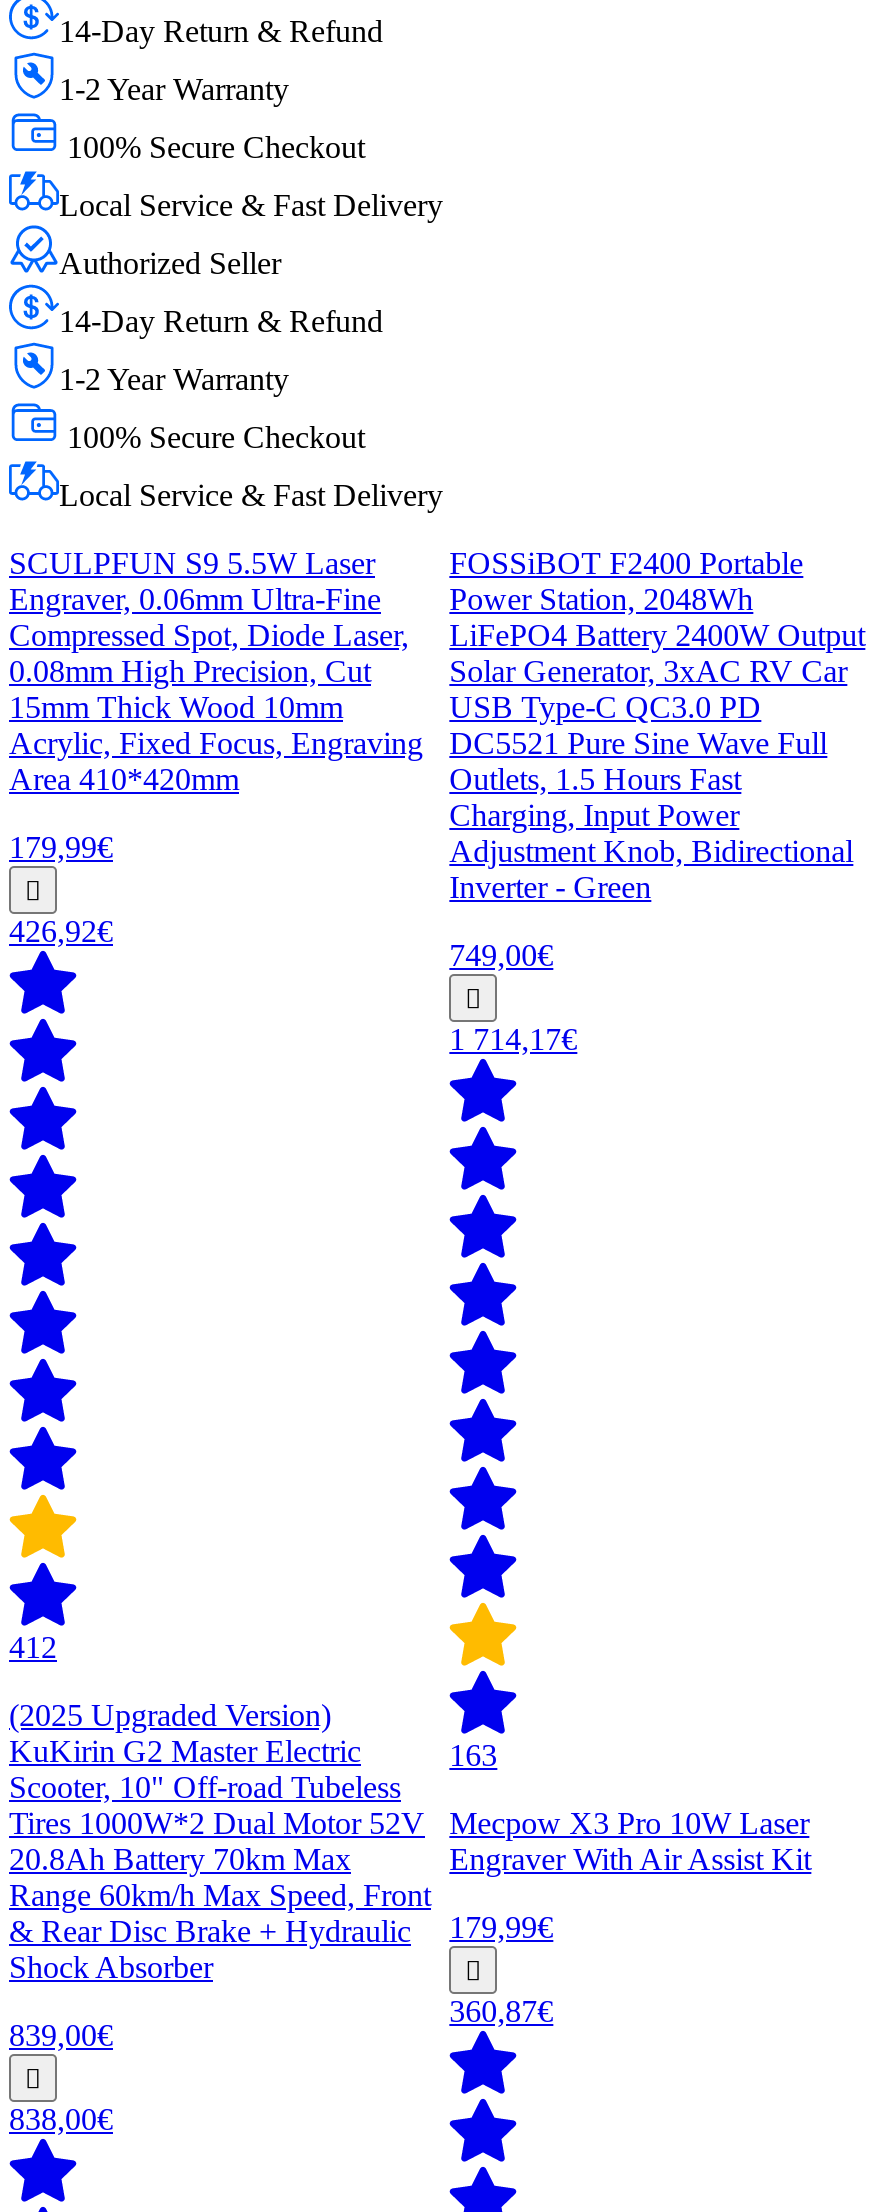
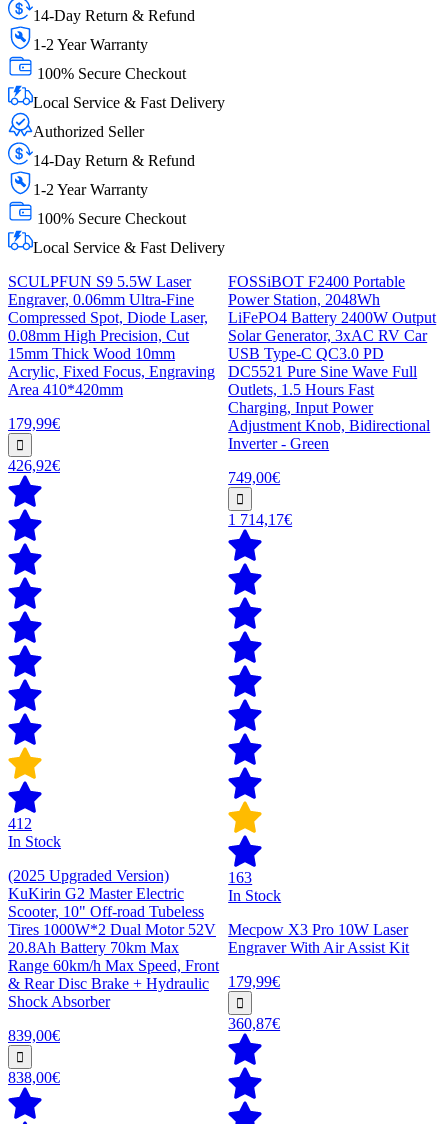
none -> [8,833,61,850] In Stock
none -> [228,887,281,904] In Stock

